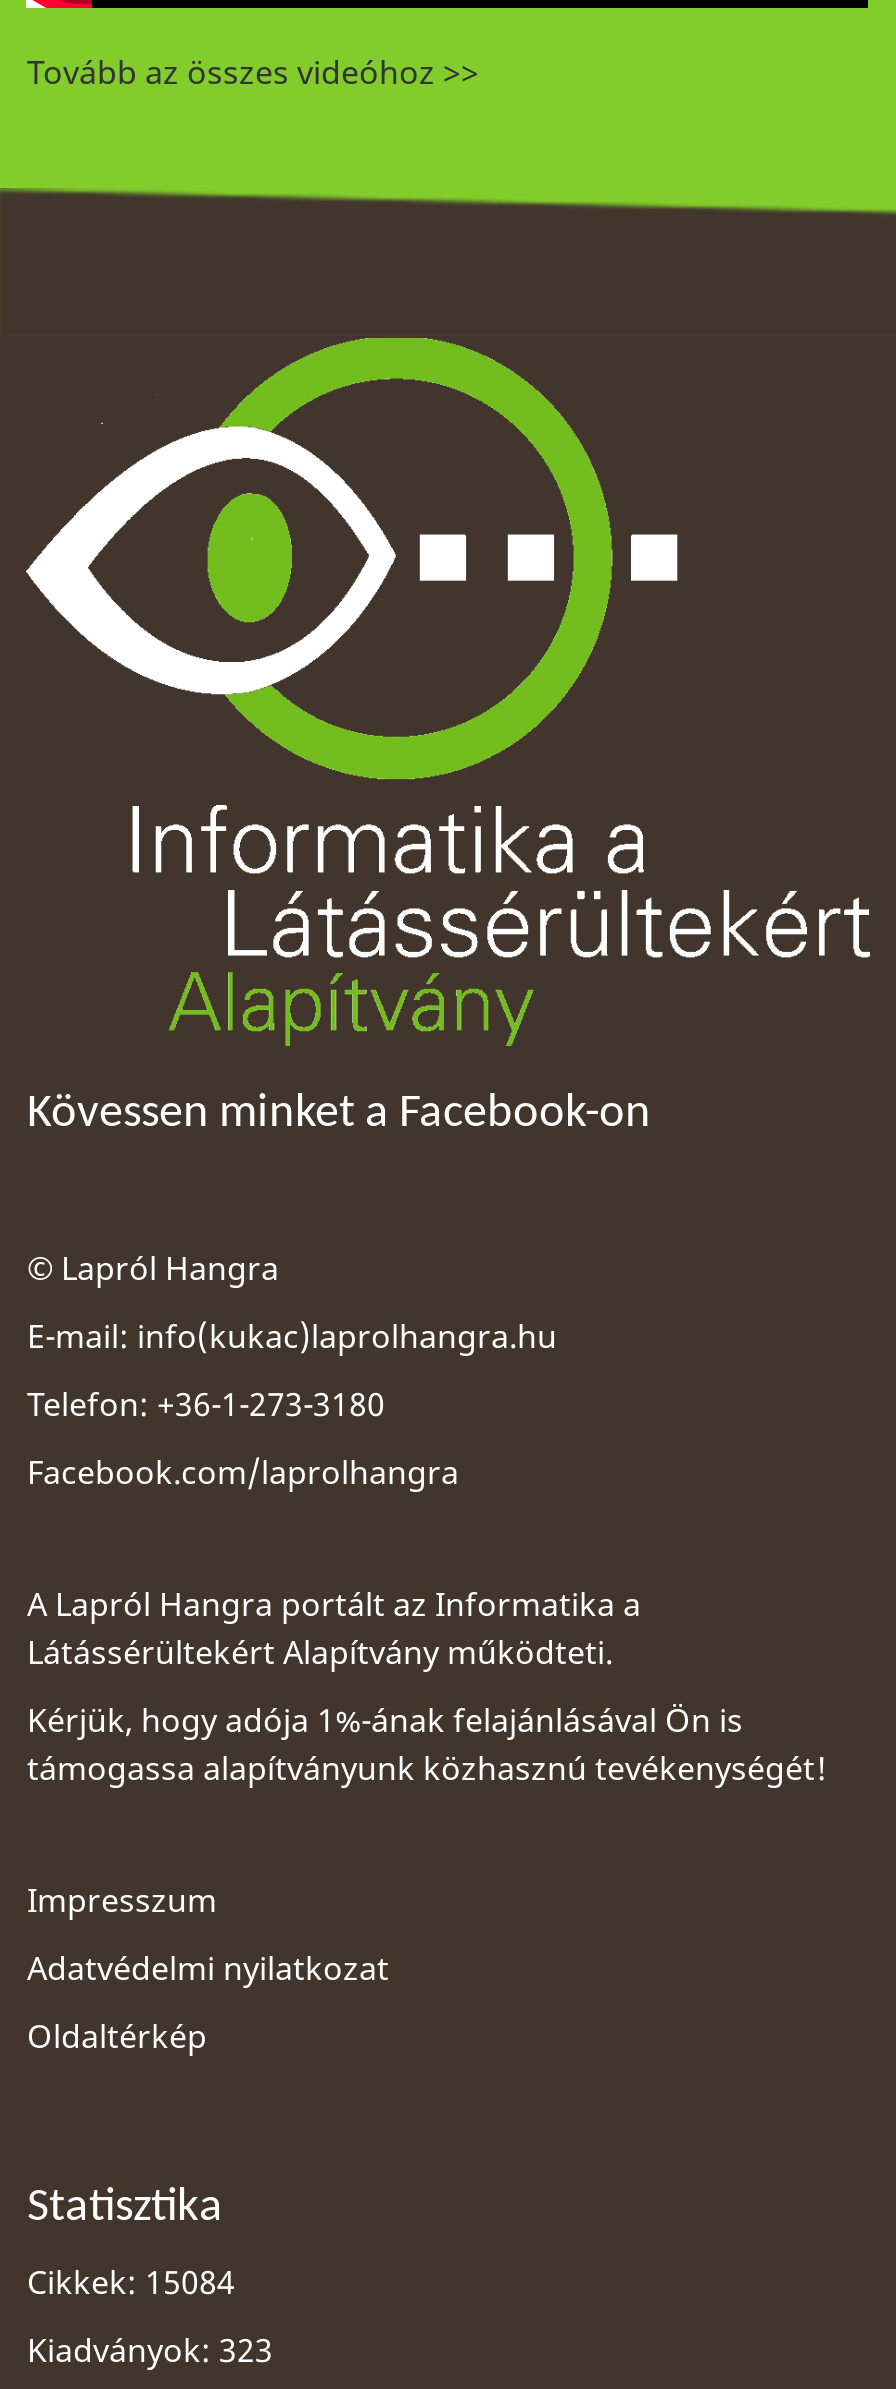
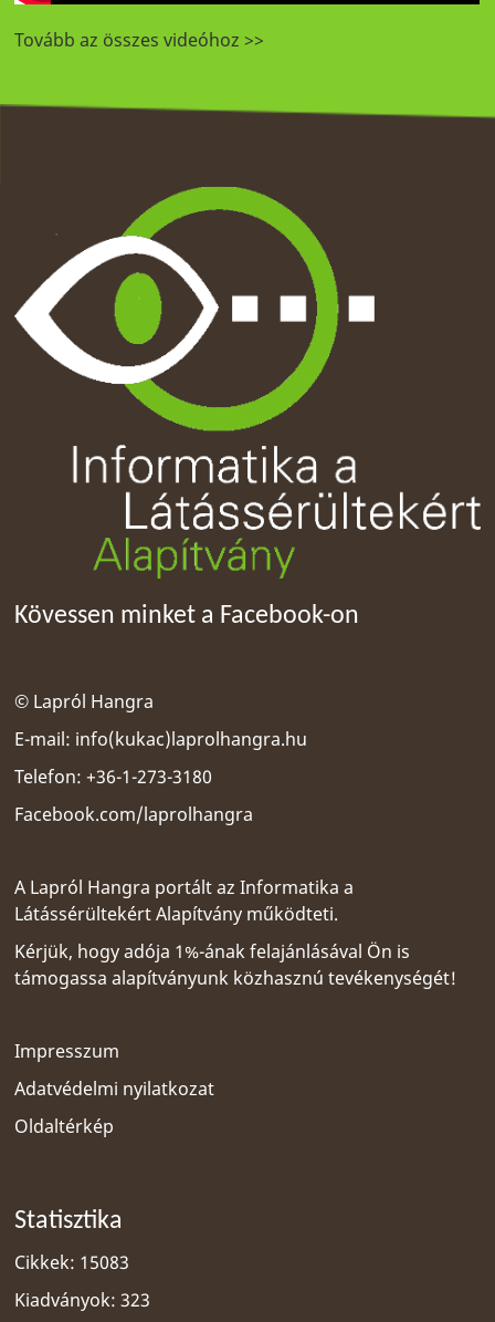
[27,2261,235,2305] Cikkek: 15084 -> [15,1251,130,1275] Cikkek: 15083

